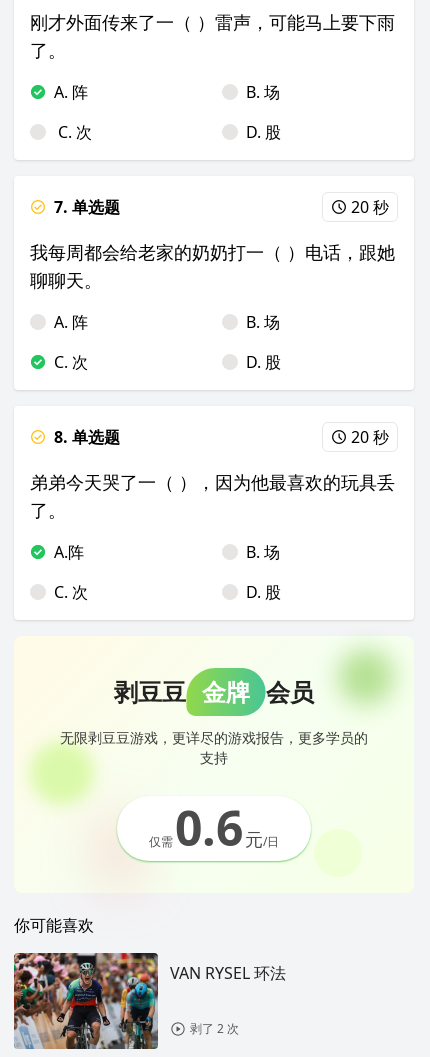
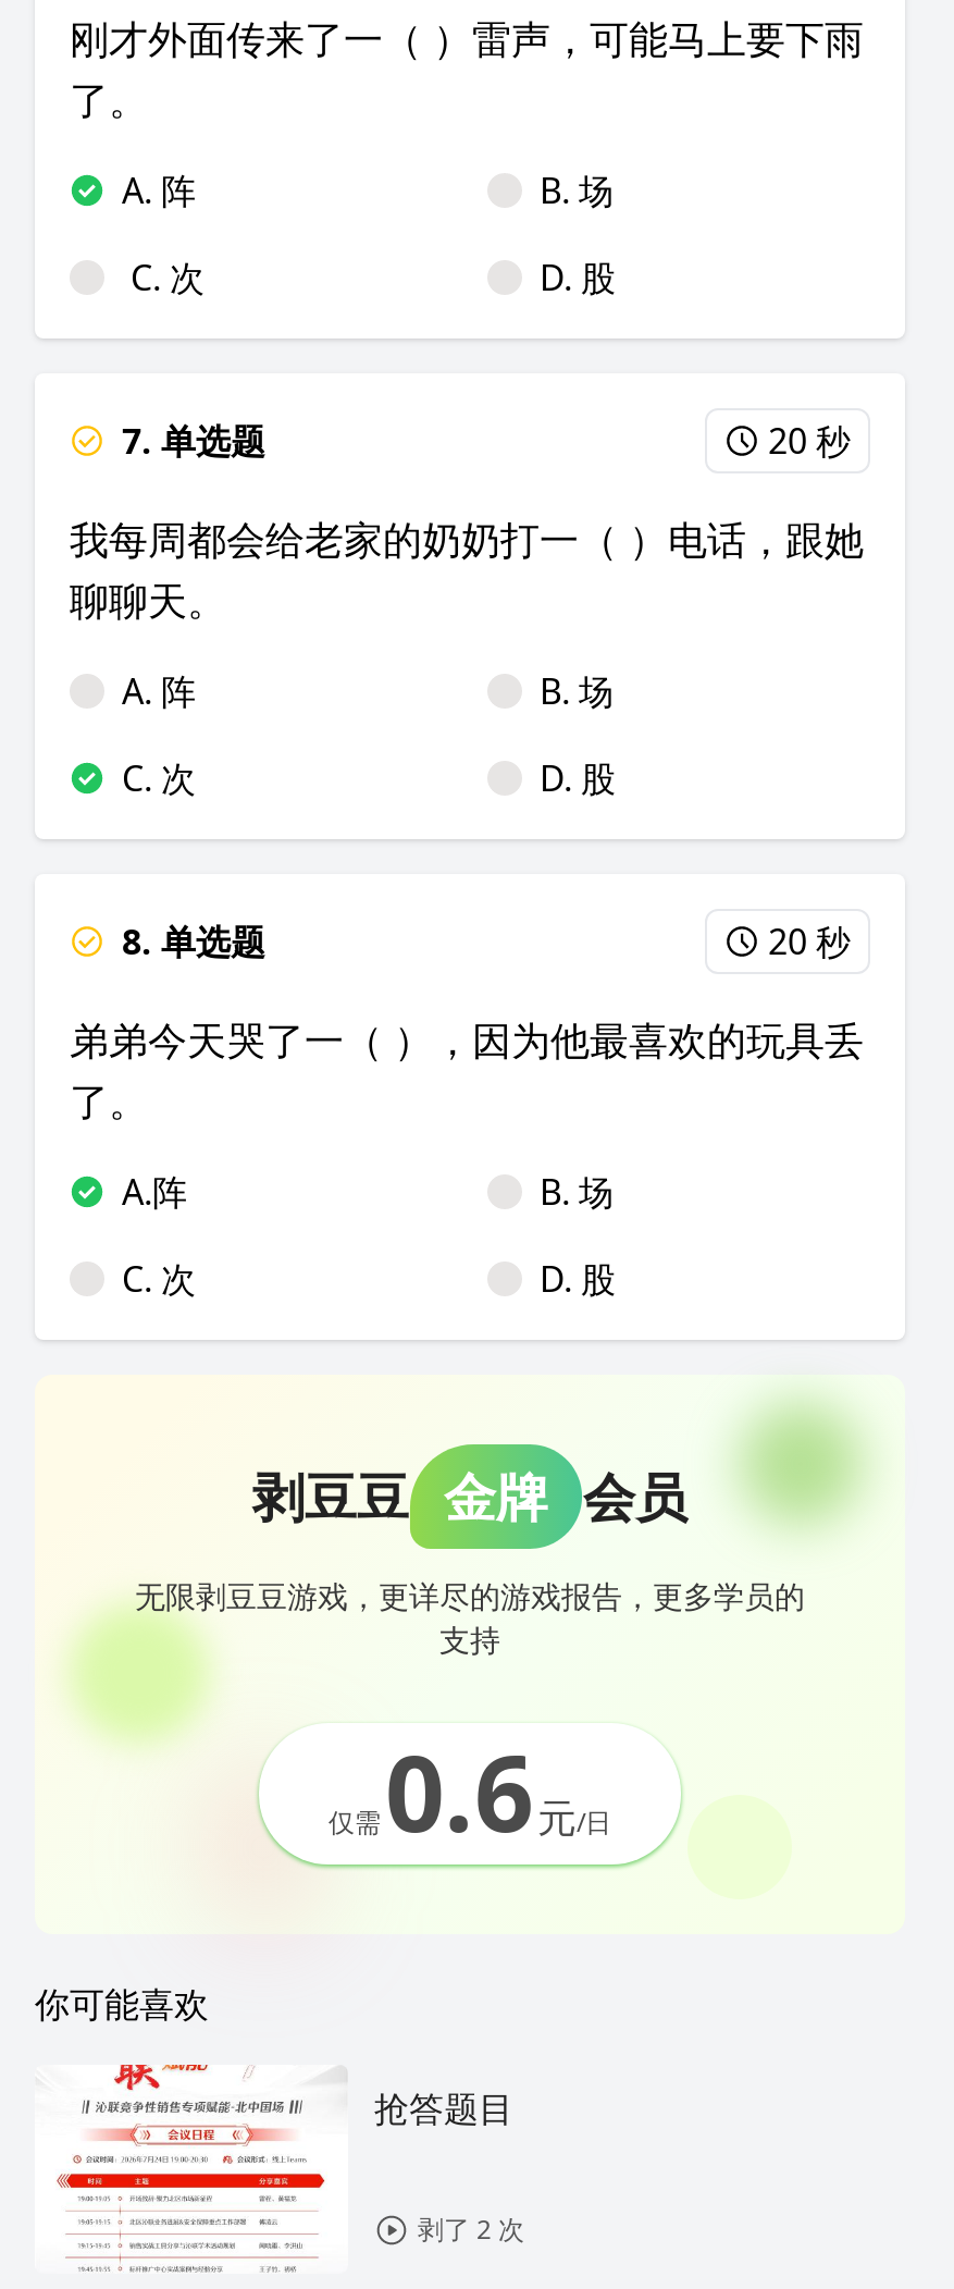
[13,952,286,1050] [image] | VAN RYSEL 环法 -> [35,2063,513,2274] [image] | 抢答题目

